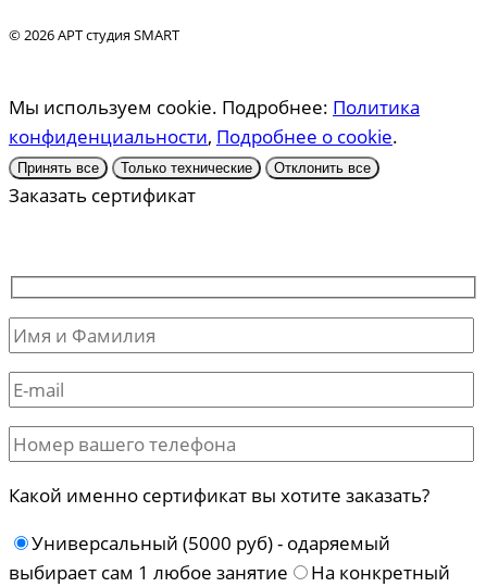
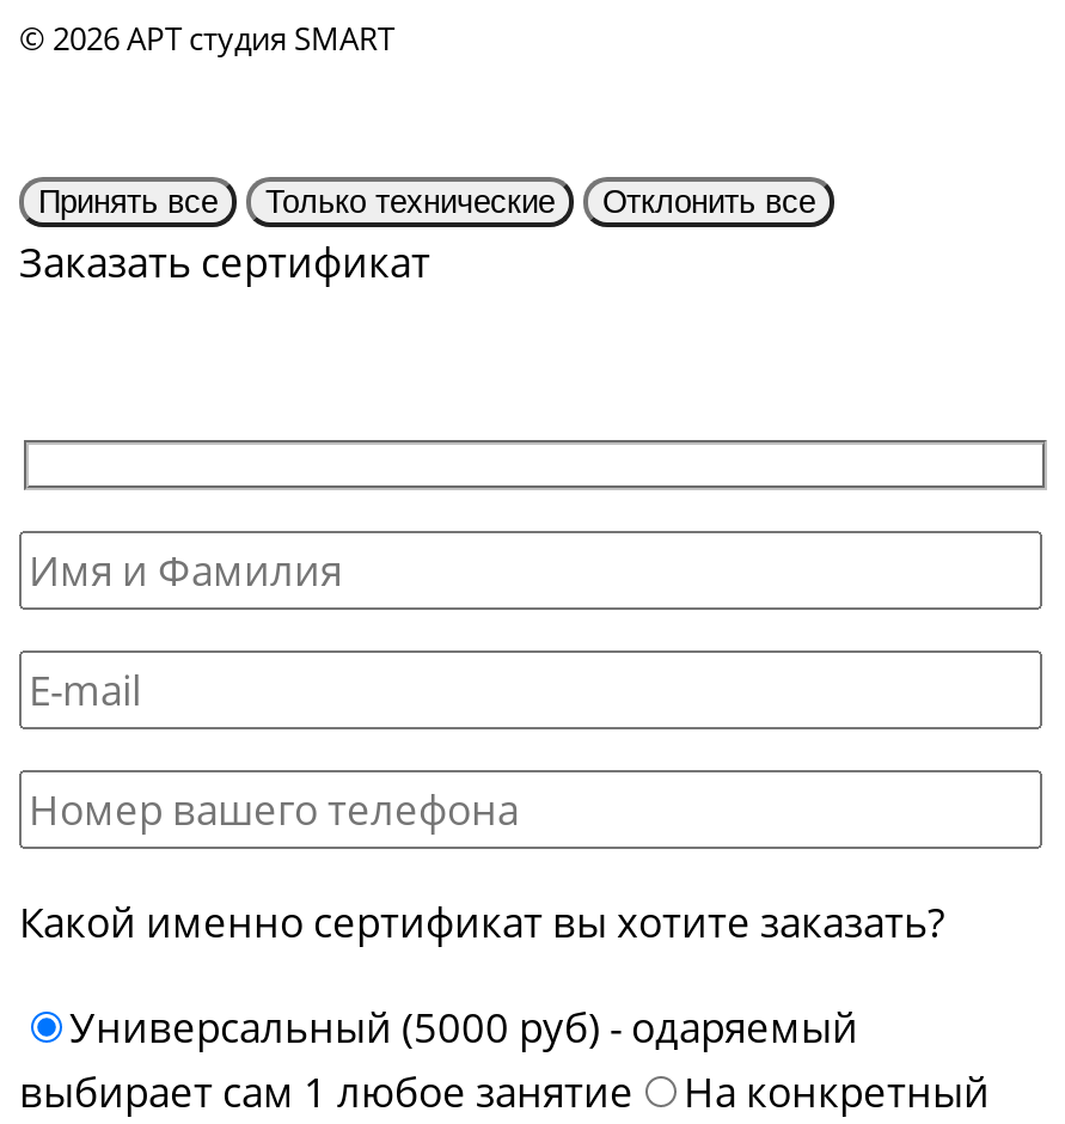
[9,95,420,149] Мы используем cookie. Подробнее: Политика | конфиденциальности, Подробнее о cookie. -> none

